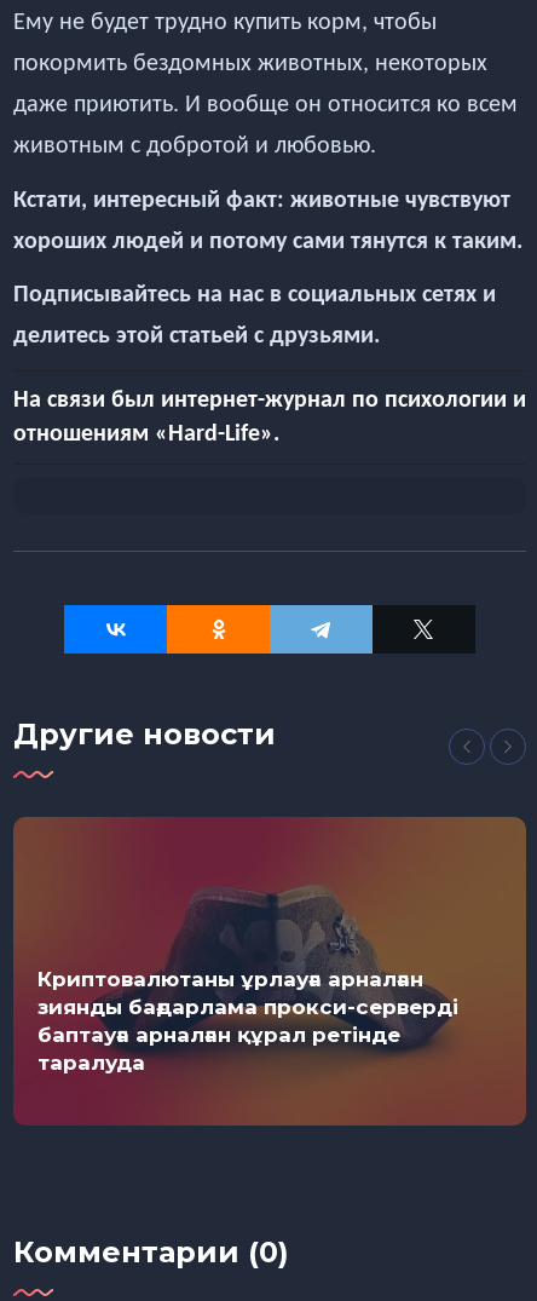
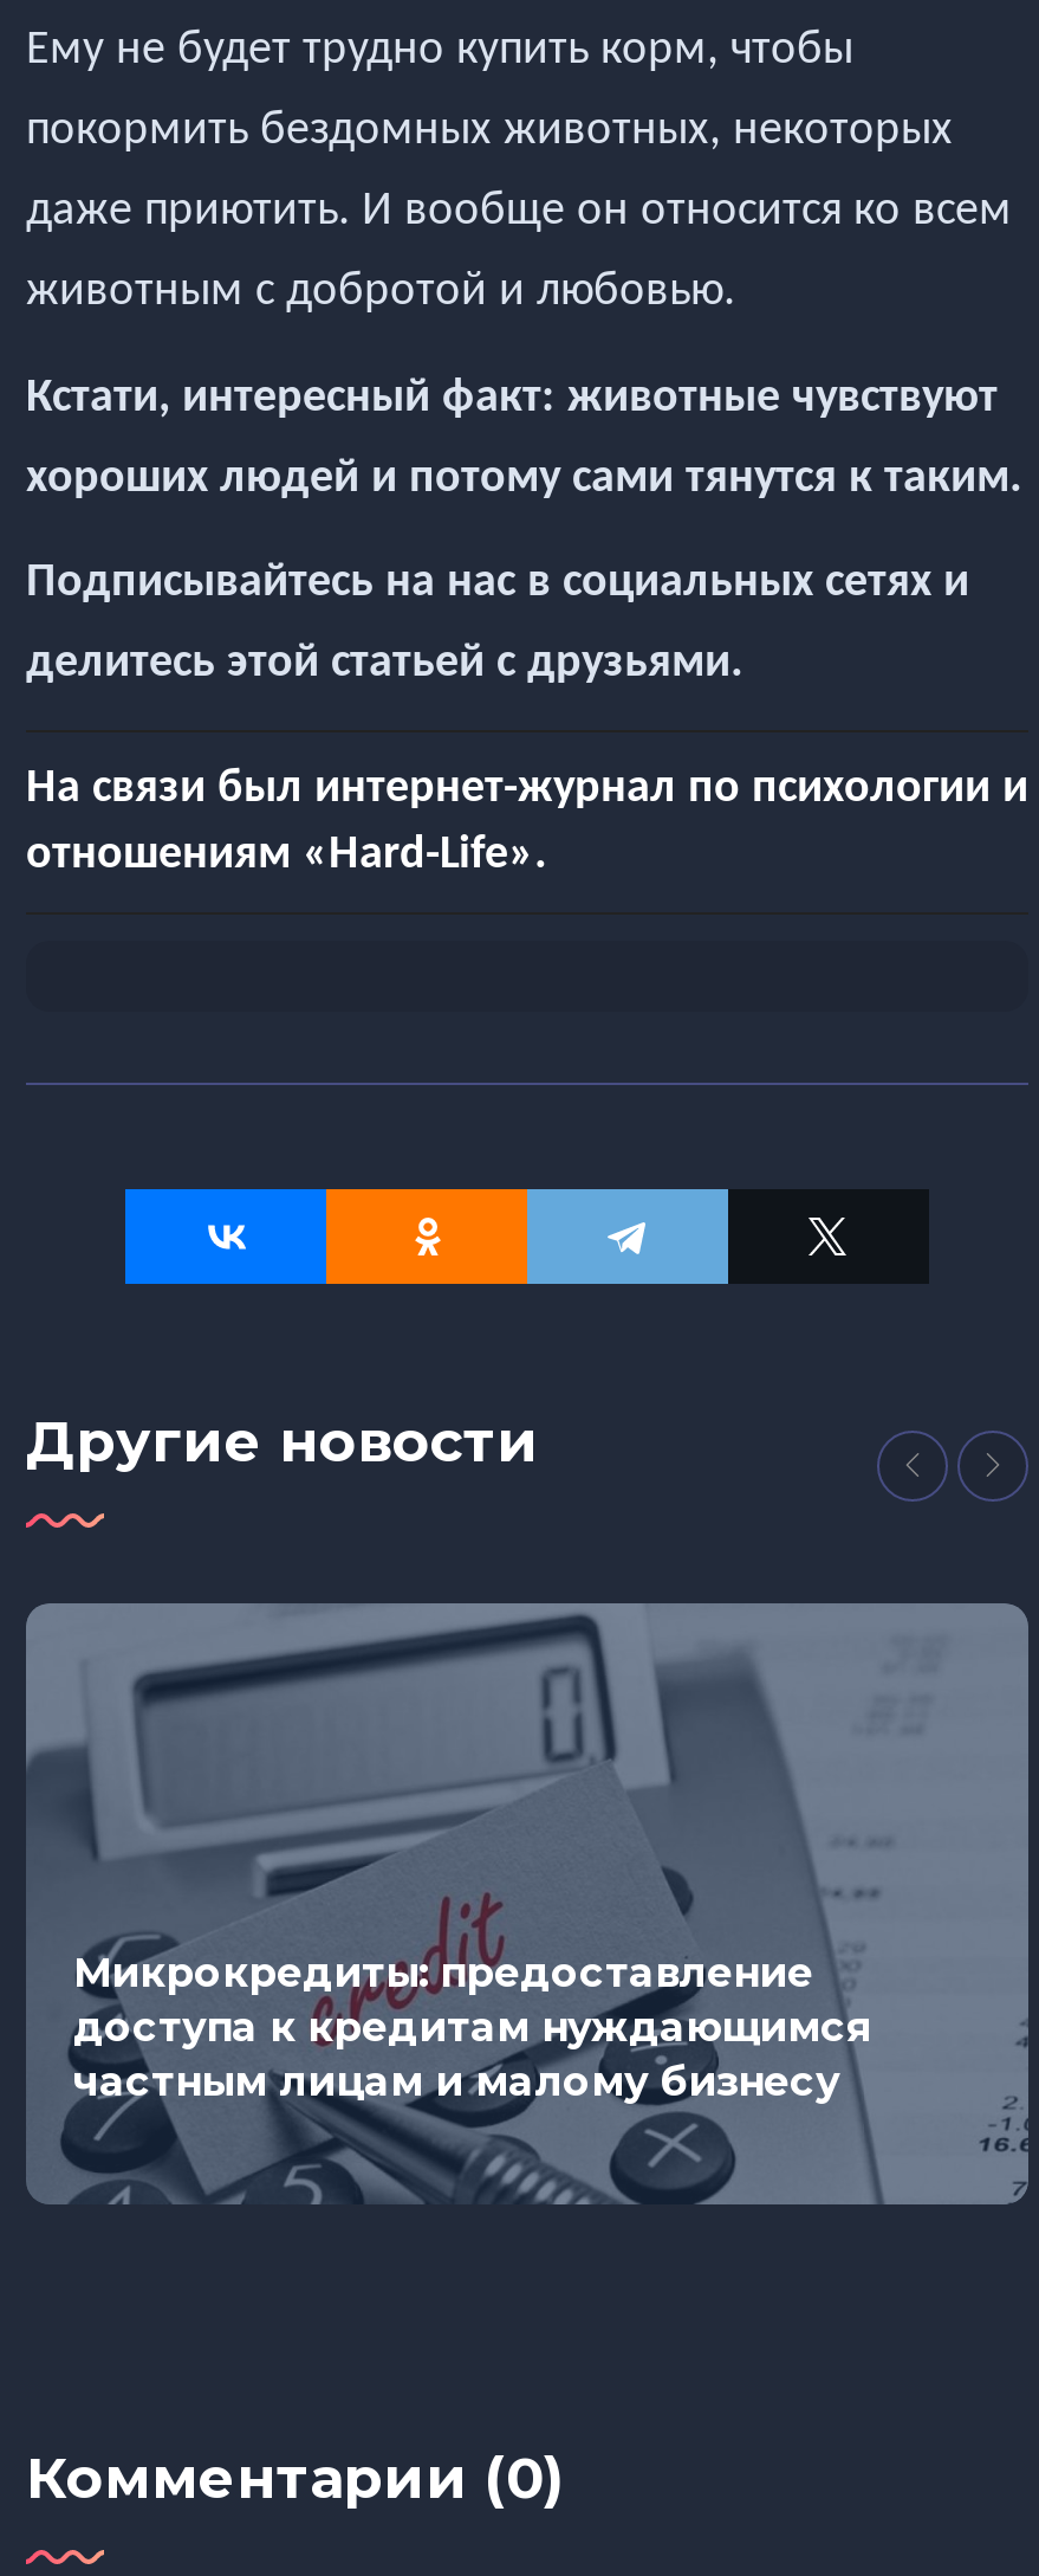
[13,817,526,1126] [image] | Криптовалютаны ұрлауға арналған | зиянды бағдарлама прокси-серверді | баптауға арналған құрал ретінде | таралуда -> [26,1601,1028,2207] [image] | Микрокредиты: предоставление | доступа к кредитам нуждающимся | частным лицам и малому бизнесу

